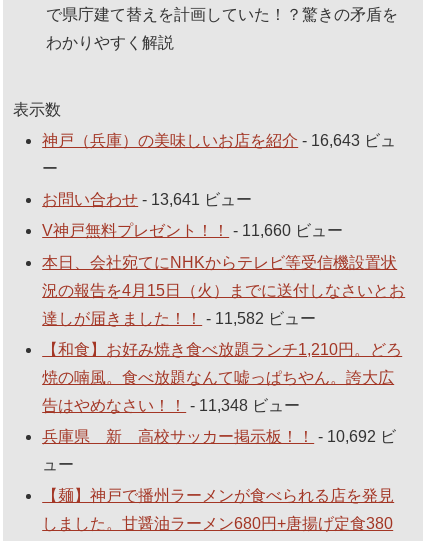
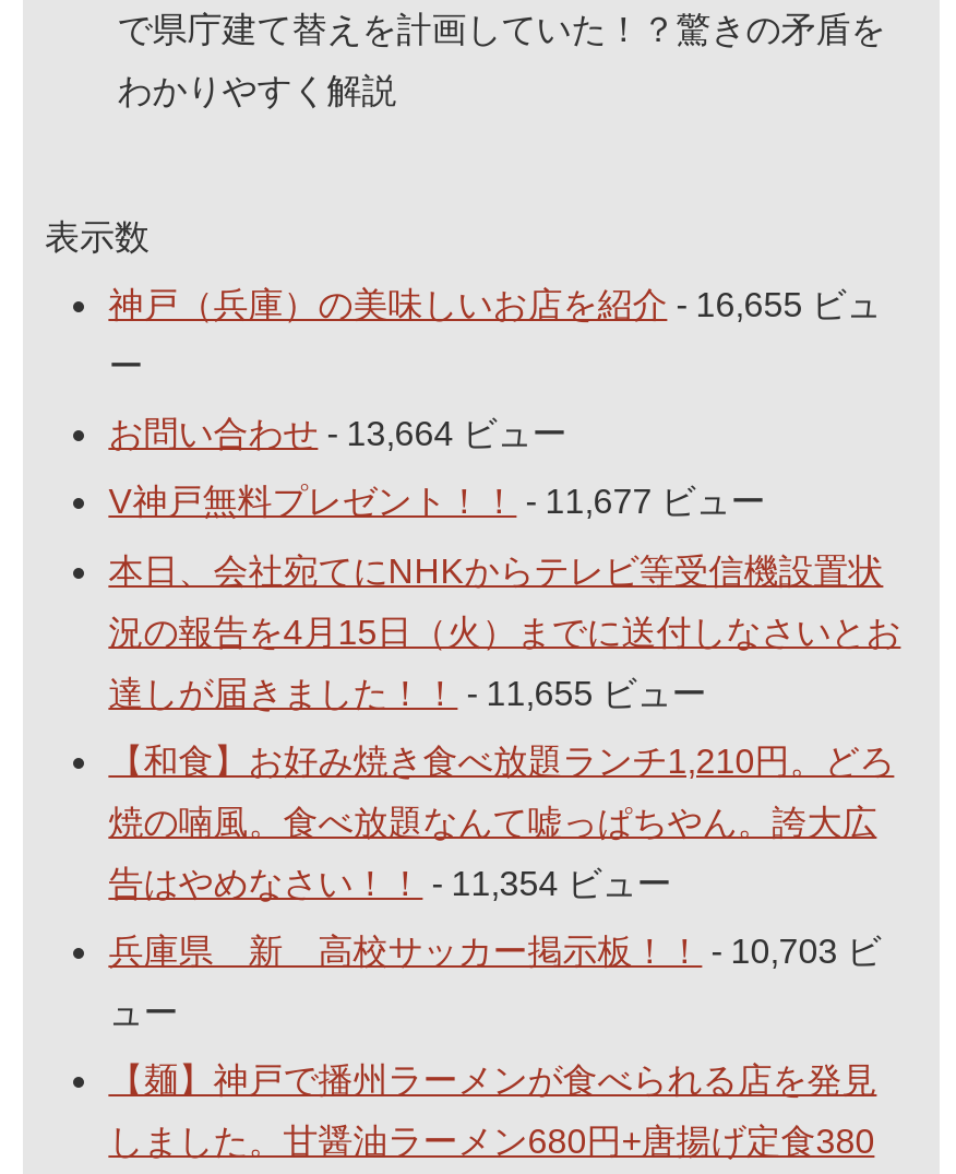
[42,132,396,149] 神戸（兵庫）の美味しいお店を紹介- 16,643 ビュ -> [108,286,881,323] 神戸（兵庫）の美味しいお店を紹介- 16,655 ビュ
[42,191,252,208] お問い合わせ- 13,641 ビュー -> [108,415,567,453] お問い合わせ- 13,664 ビュー
[42,222,343,239] V神戸無料プレゼント！！- 11,660 ビュー -> [108,484,765,521] V神戸無料プレゼント！！- 11,677 ビュー
[42,310,316,327] 達しが届きました！！- 11,582 ビュー -> [108,674,707,711] 達しが届きました！！- 11,655 ビュー
[42,397,300,414] 告はやめなさい！！- 11,348 ビュー -> [108,865,672,902] 告はやめなさい！！- 11,354 ビュー
[42,428,396,445] 兵庫県 新 高校サッカー掲示板！！- 10,692 ビ -> [108,933,881,970] 兵庫県 新 高校サッカー掲示板！！- 10,703 ビ

